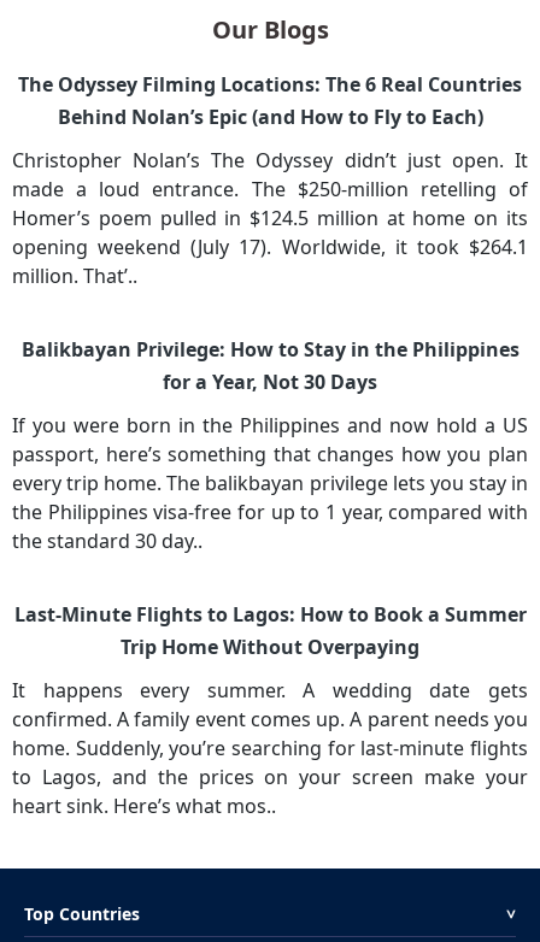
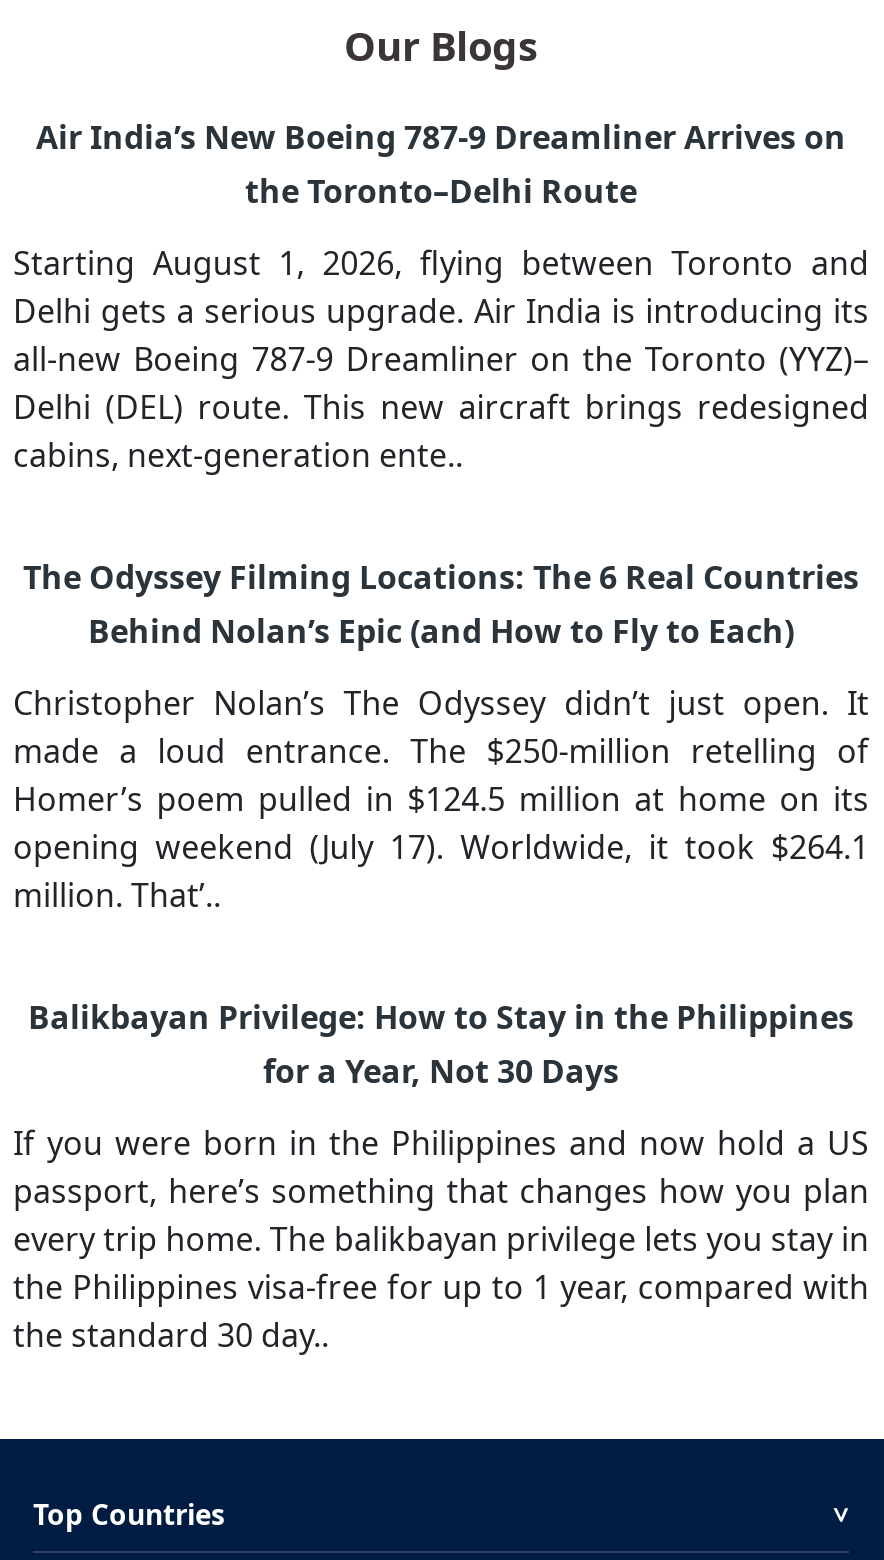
none -> [13,115,869,477] Air India’s New Boeing 787-9 Dreamliner Arrives on | the Toronto–Delhi Route | Starting August 1, 2026, flying between Toronto and | Delhi gets a serious upgrade. Air India is introducing its | all-new Boeing 787-9 Dreamliner on the Toronto (YYZ)– | Delhi (DEL) route. This new aircraft brings redesigned | cabins, next-generation ente..
moved [12,71,528,554] -> [13,555,869,1357]: The Odyssey Filming Locations: The 6 Real Countries | Behind Nolan’s Epic (and How to Fly to Each) | Christopher Nolan’s The Odyssey didn’t just open. It | ... | the Philippines visa-free for up to 1 year, compared with | the standard 30 day..
[12,601,528,819] Last-Minute Flights to Lagos: How to Book a Summer | Trip Home Without Overpaying | It happens every summer. A wedding date gets | confirmed. A family event comes up. A parent needs you | home. Suddenly, you’re searching for last-minute flights | to Lagos, and the prices on your screen make your | heart sink. Here’s what mos.. -> none

